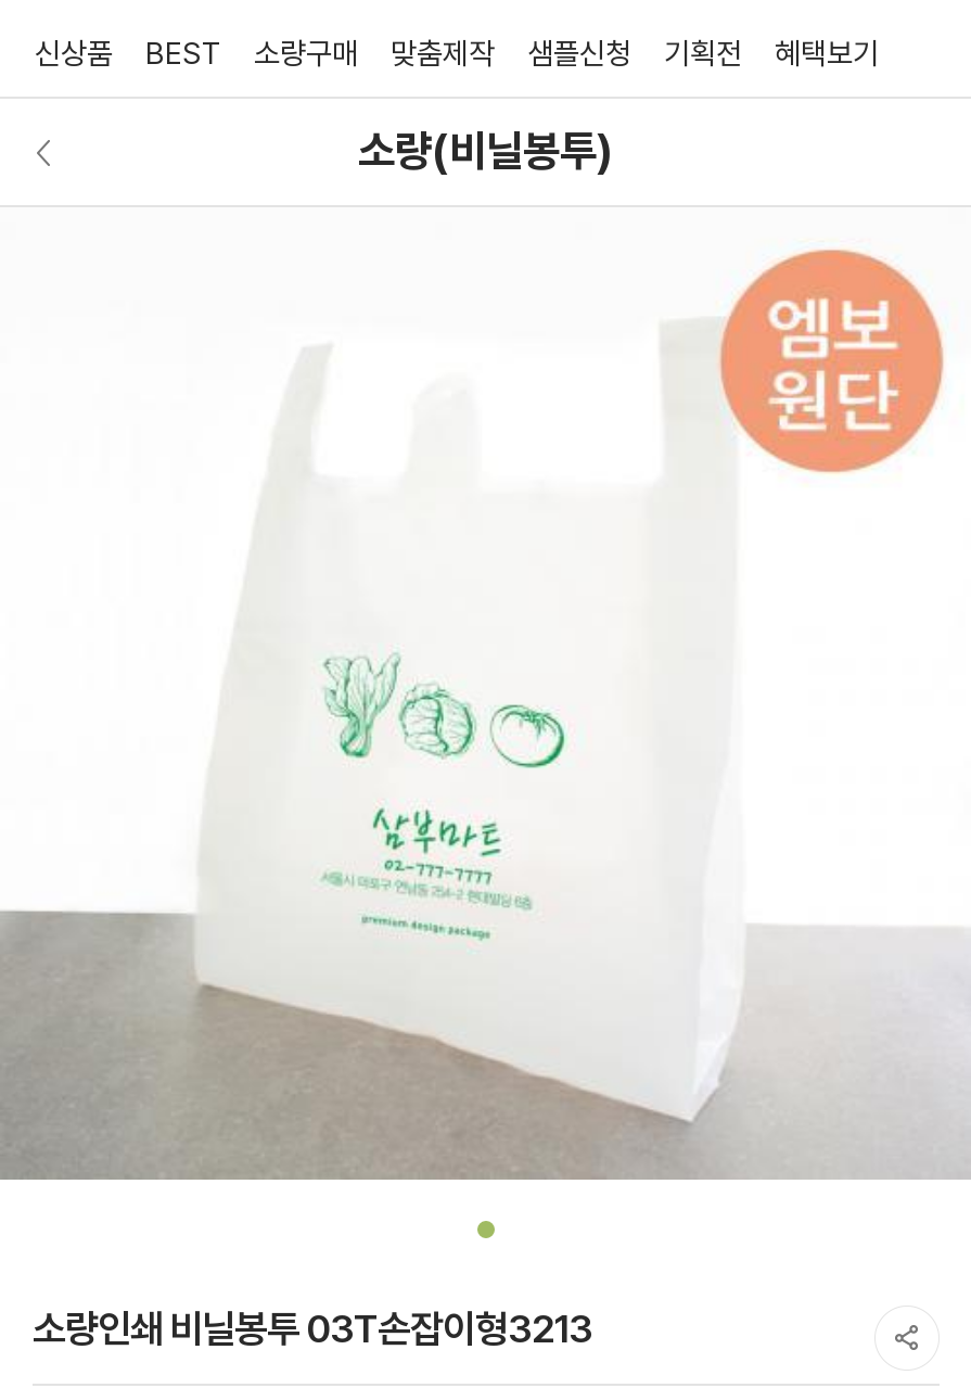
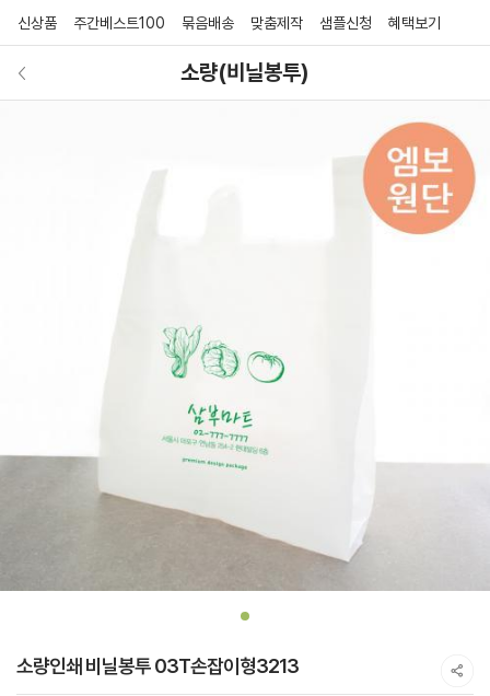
[145,36,358,71] BEST | 소량구매 -> [73,14,234,32] 주간베스트100 | 묶음배송
[664,36,742,71] 기획전 -> none

